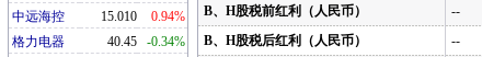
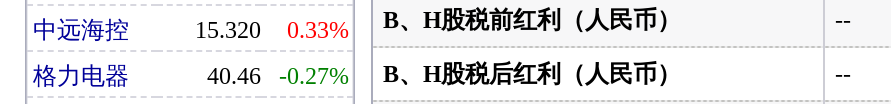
[101,9,137,24] 15.010 -> [195,16,261,44] 15.320
[151,9,185,24] 0.94% -> [287,16,349,44] 0.33%
[107,34,137,49] 40.45 -> [207,62,261,90] 40.46
[147,34,185,49] -0.34% -> [279,62,349,90] -0.27%

